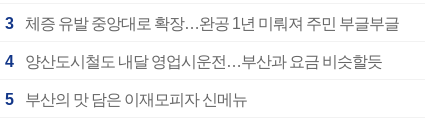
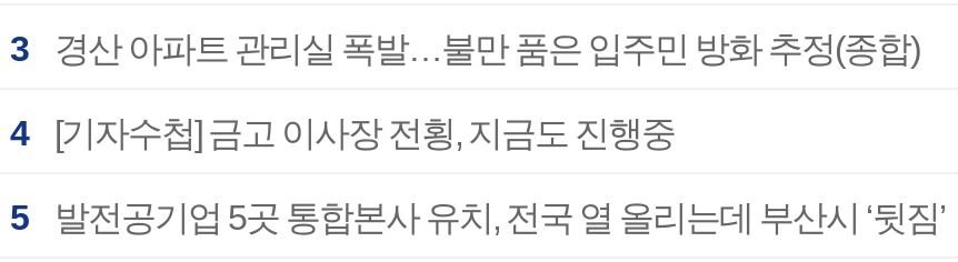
[25,15,399,32] 체증 유발 중앙대로 확장…완공 1년 미뤄져 주민 부글부글 -> [54,30,919,68] 경산 아파트 관리실 폭발…불만 품은 입주민 방화 추정(종합)
[25,53,382,70] 양산도시철도 내달 영업시운전…부산과 요금 비슷할듯 -> [54,114,675,152] [기자수첩] 금고 이사장 전횡, 지금도 진행중
[25,91,247,108] 부산의 맛 담은 이재모피자 신메뉴 -> [54,199,946,236] 발전공기업 5곳 통합본사 유치, 전국 열 올리는데 부산시 ‘뒷짐’

